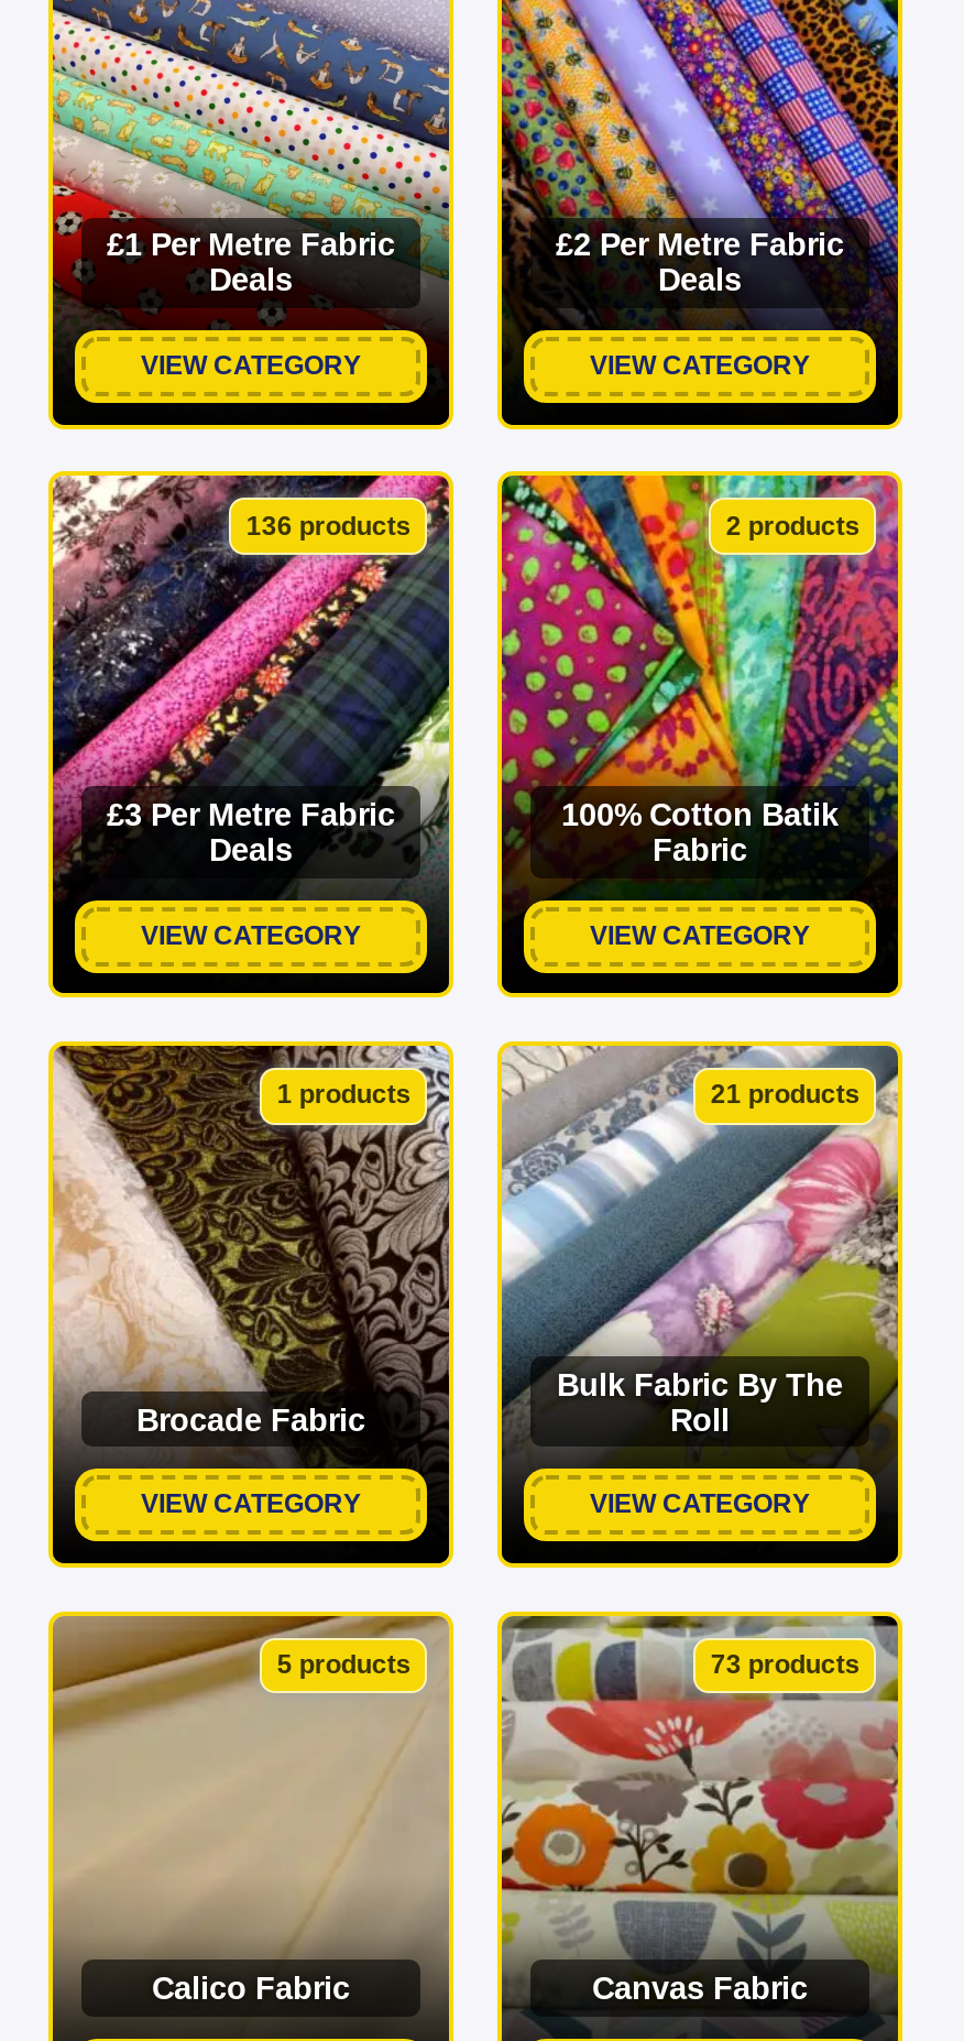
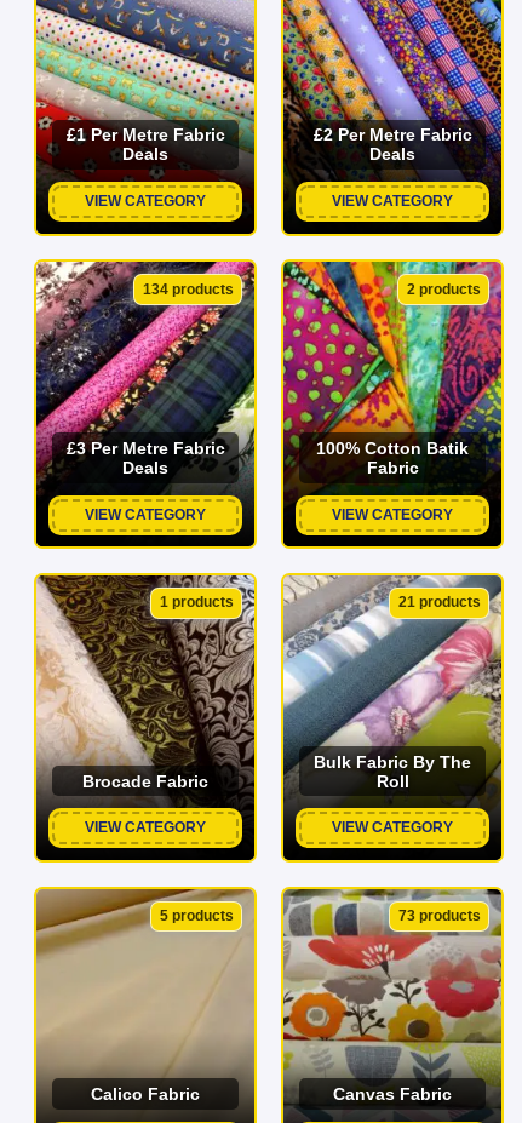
[246,511,411,541] 136 products -> [143,281,234,298] 134 products

